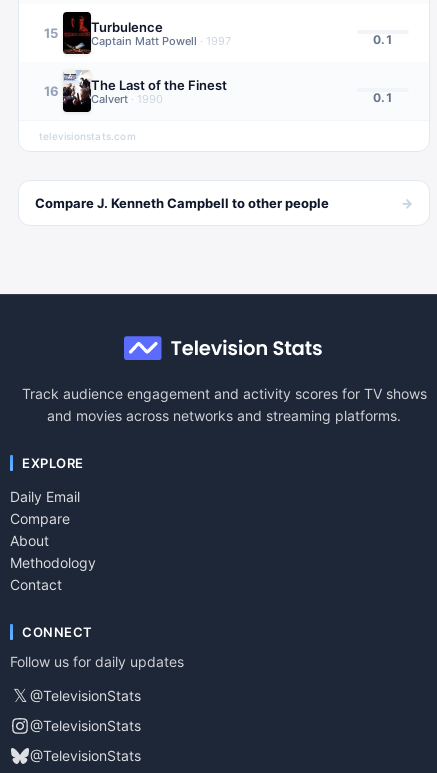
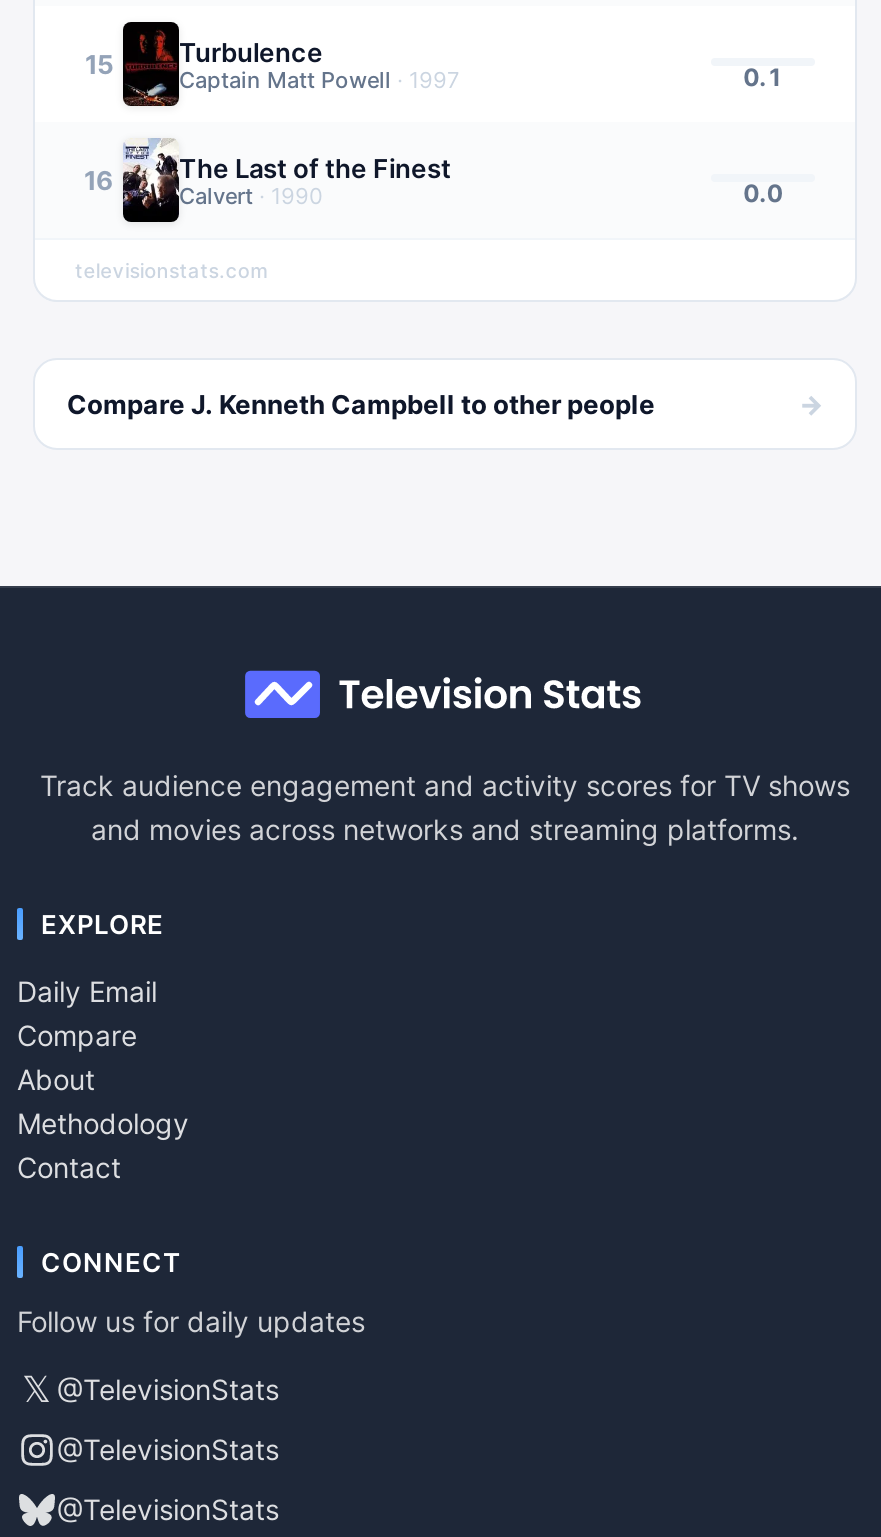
[373,90,393,105] 0.1 -> [743,178,783,208] 0.0

